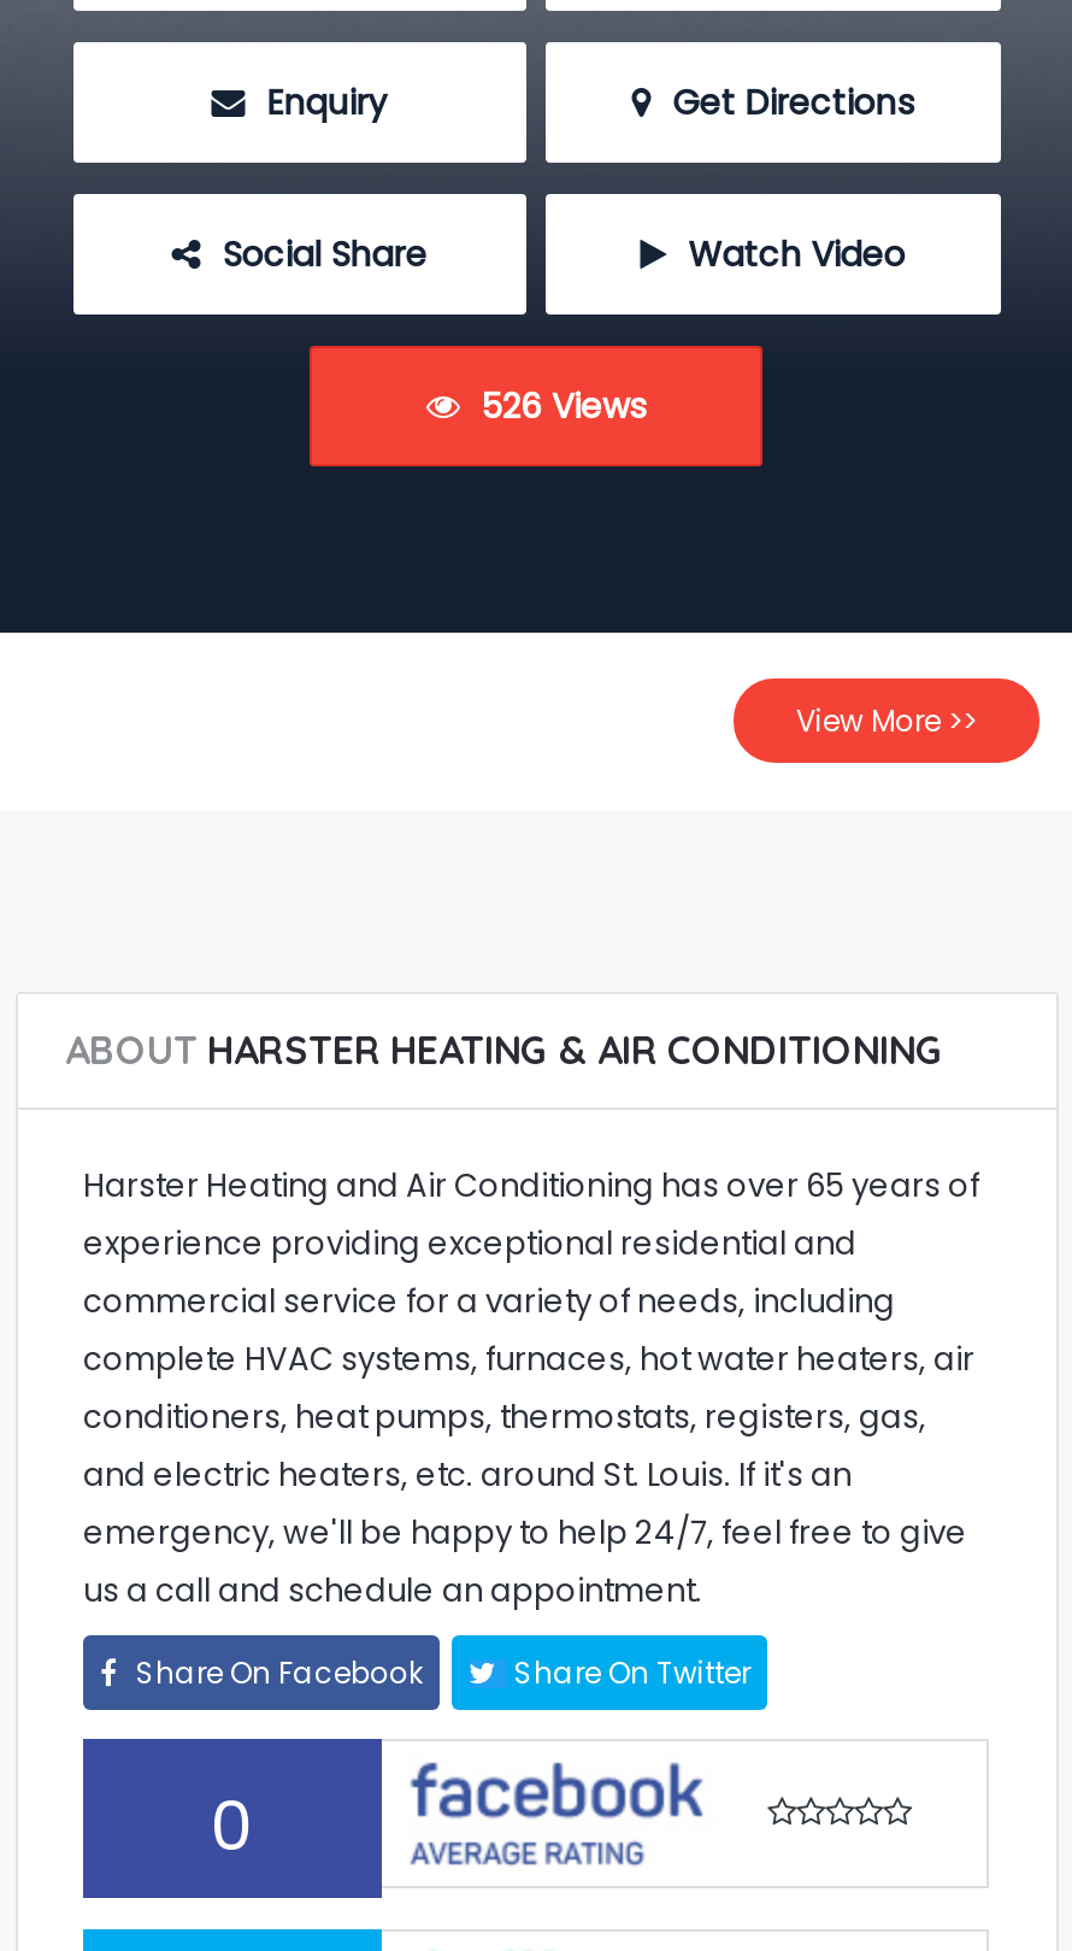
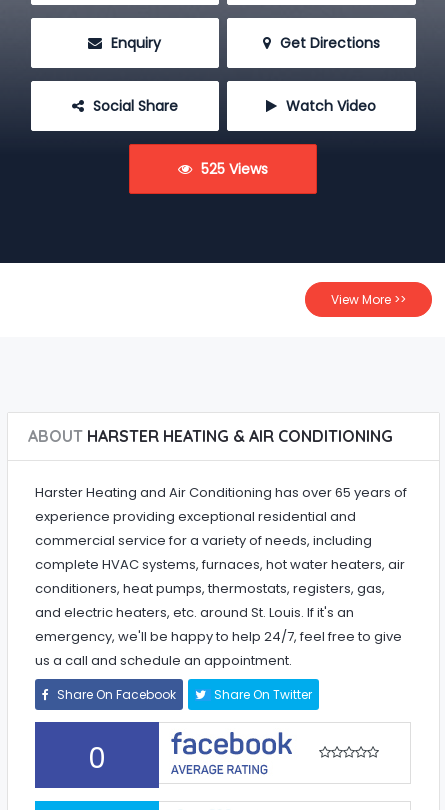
[472,382,646,430] 526 Views -> [197,159,268,179] 525 Views

